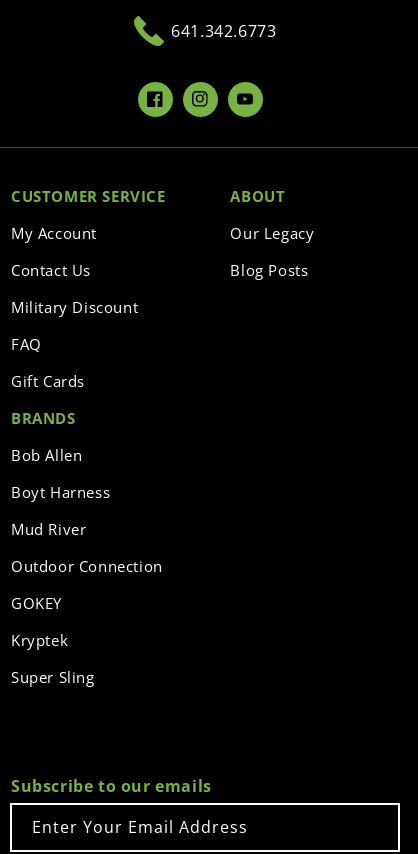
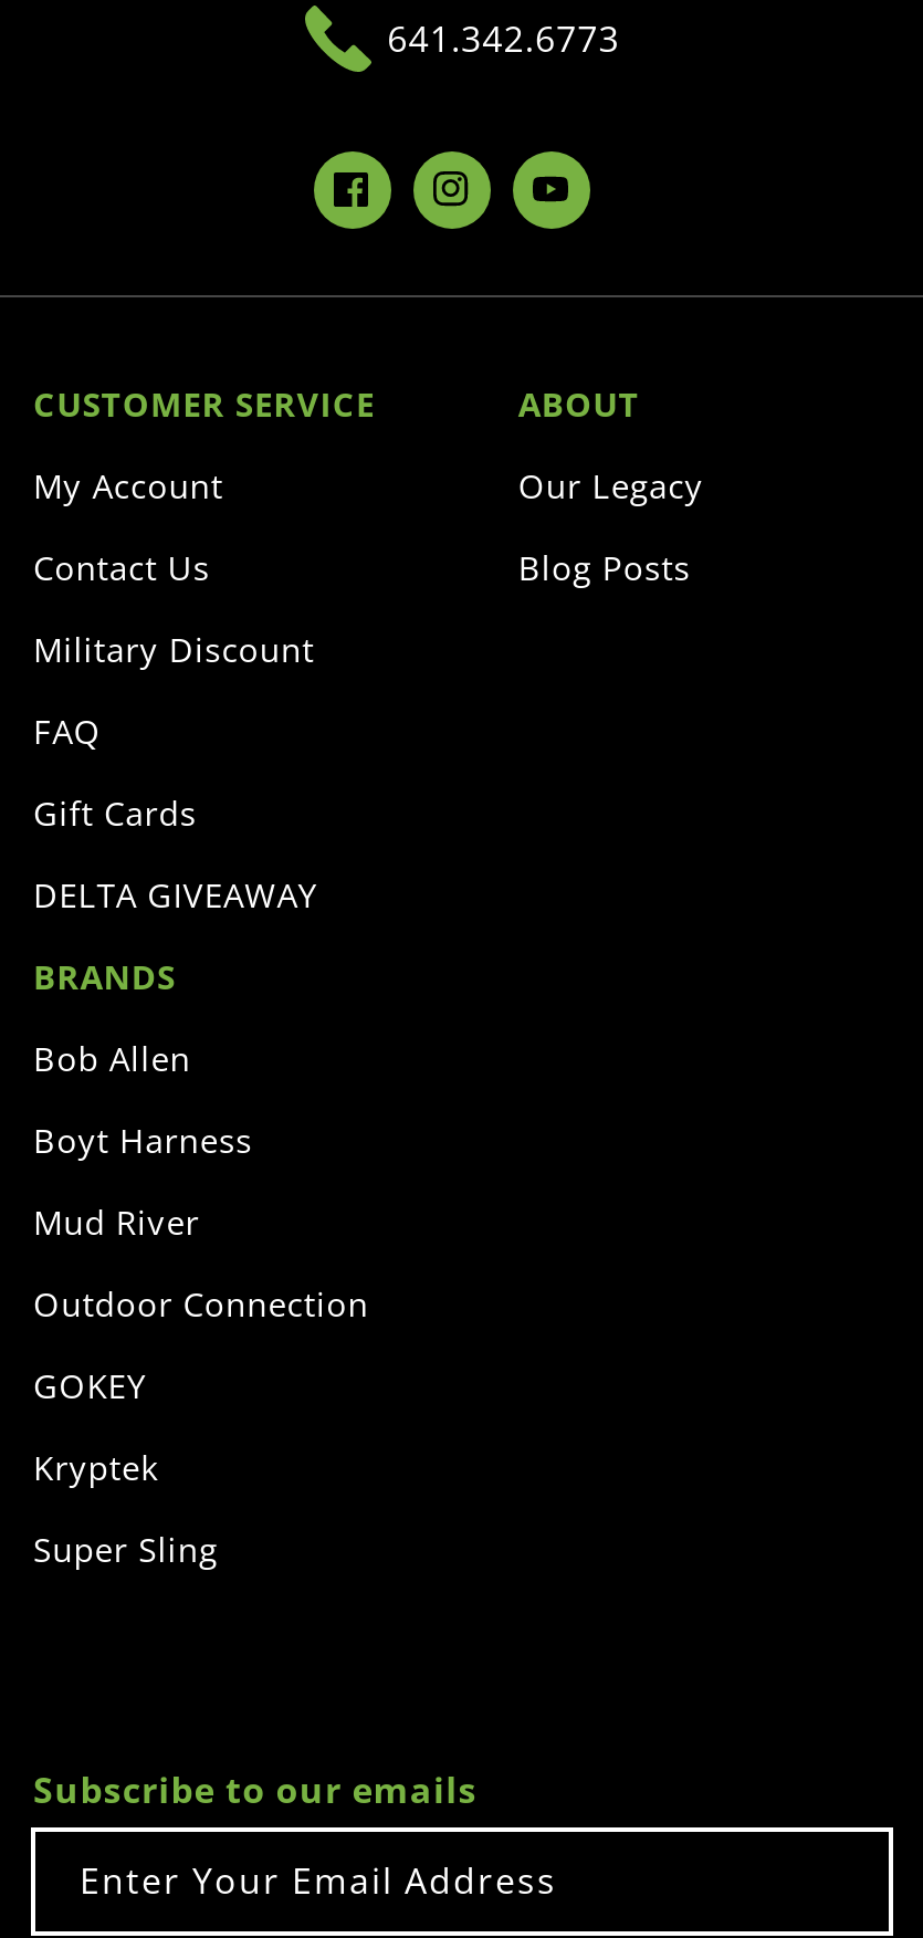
none -> [33,871,317,916] DELTA GIVEAWAY

